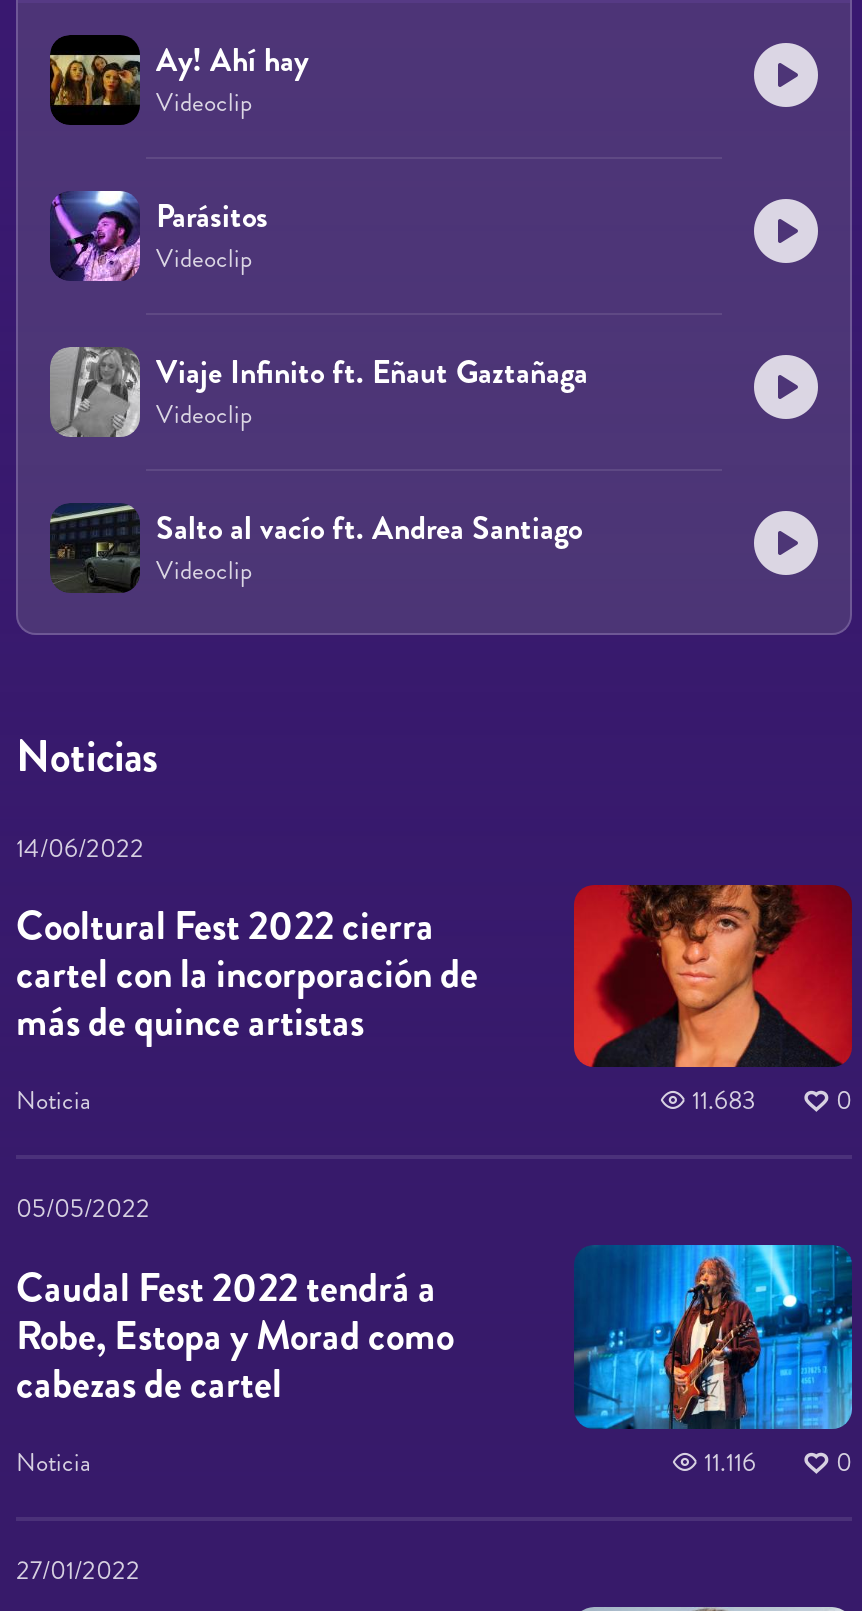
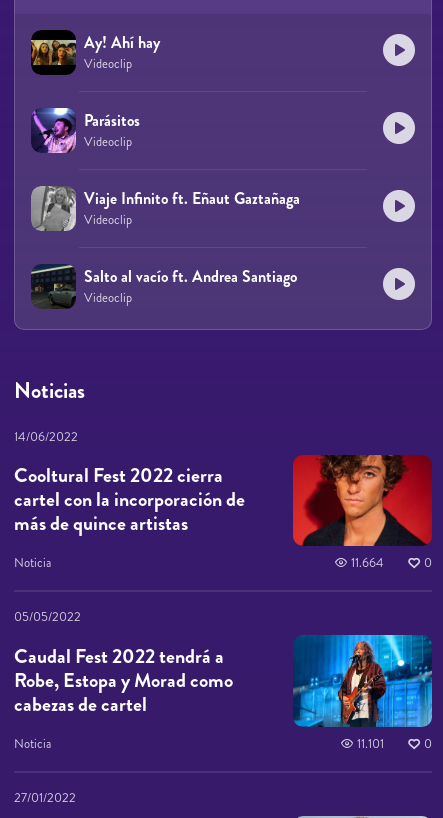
[692,1084,756,1120] 11.683 -> [351,554,384,572] 11.664
[704,1446,756,1482] 11.116 -> [357,735,384,753] 11.101

